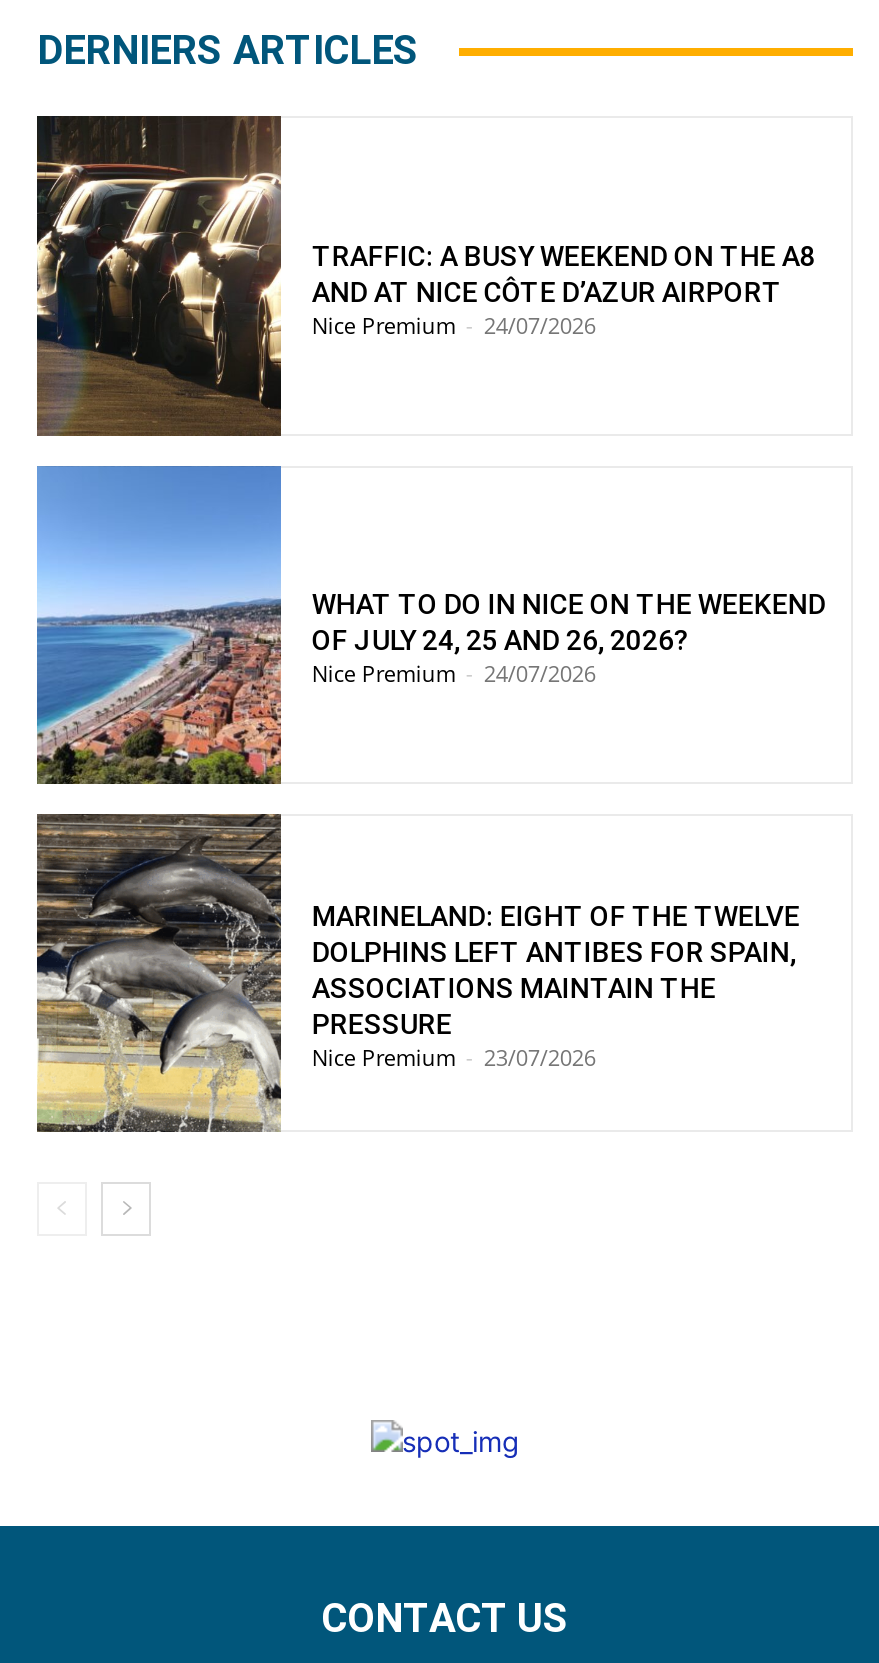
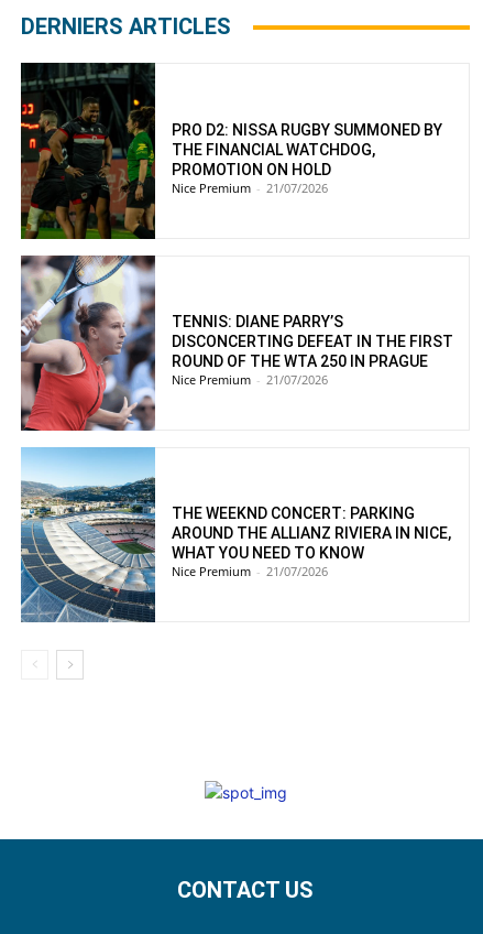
[35,116,816,436] [image] | TRAFFIC: A BUSY WEEKEND ON THE A8 | AND AT NICE CÔTE D’AZUR AIRPORT | Nice Premium - 24/07/2026 -> [20,63,443,239] [image] | PRO D2: NISSA RUGBY SUMMONED BY | THE FINANCIAL WATCHDOG, | PROMOTION ON HOLD | Nice Premium - 21/07/2026
[35,464,826,786] [image] | WHAT TO DO IN NICE ON THE WEEKEND | OF JULY 24, 25 AND 26, 2026? | Nice Premium - 24/07/2026 -> [20,254,454,432] [image] | TENNIS: DIANE PARRY’S | DISCONCERTING DEFEAT IN THE FIRST | ROUND OF THE WTA 250 IN PRAGUE | Nice Premium - 21/07/2026
[35,812,800,1134] [image] | MARINELAND: EIGHT OF THE TWELVE | DOLPHINS LEFT ANTIBES FOR SPAIN, | ASSOCIATIONS MAINTAIN THE | PRESSURE | Nice Premium - 23/07/2026 -> [20,446,452,623] [image] | THE WEEKND CONCERT: PARKING | AROUND THE ALLIANZ RIVIERA IN NICE, | WHAT YOU NEED TO KNOW | Nice Premium - 21/07/2026

